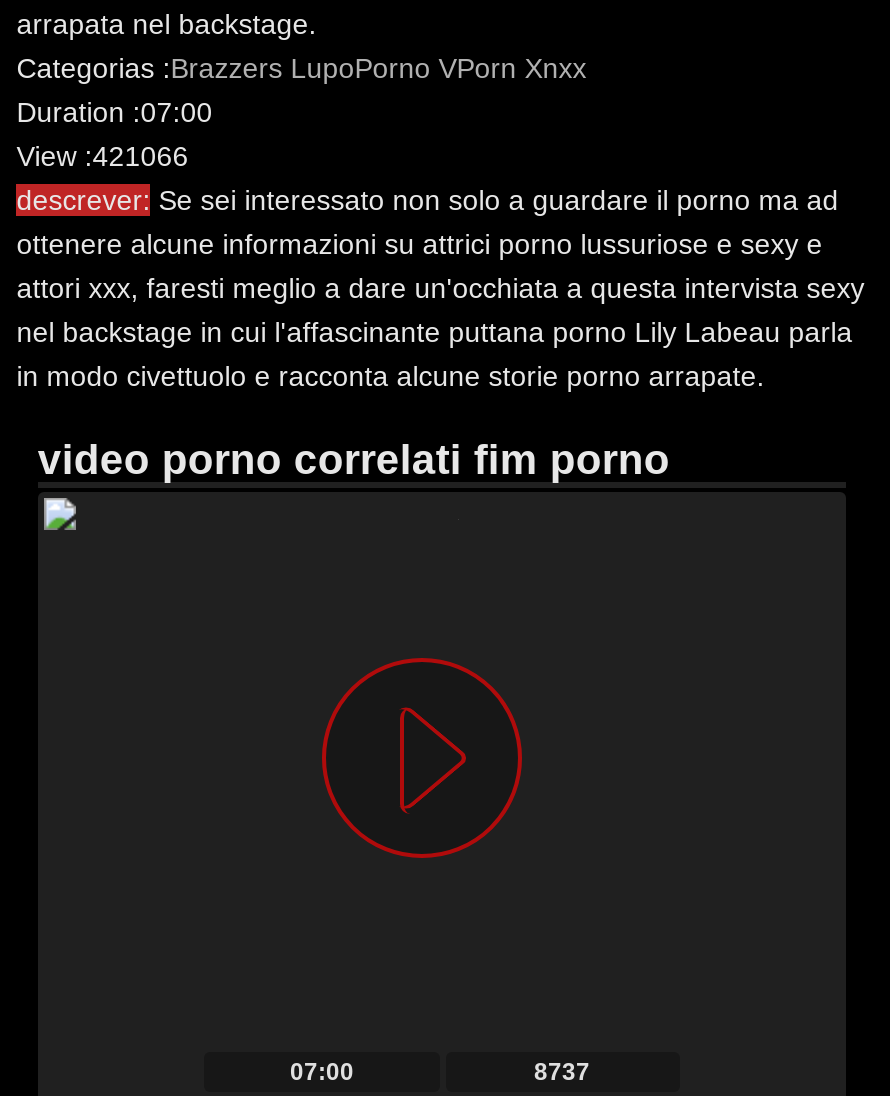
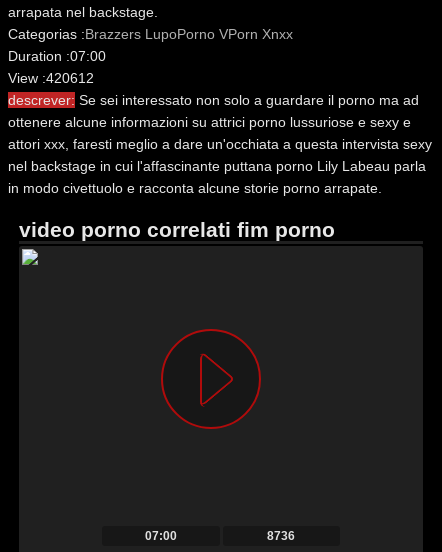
[16,140,188,172] View : 421066 -> [8,70,94,86] View : 420612
[534,1058,590,1086] 8737 -> [267,529,295,543] 8736

